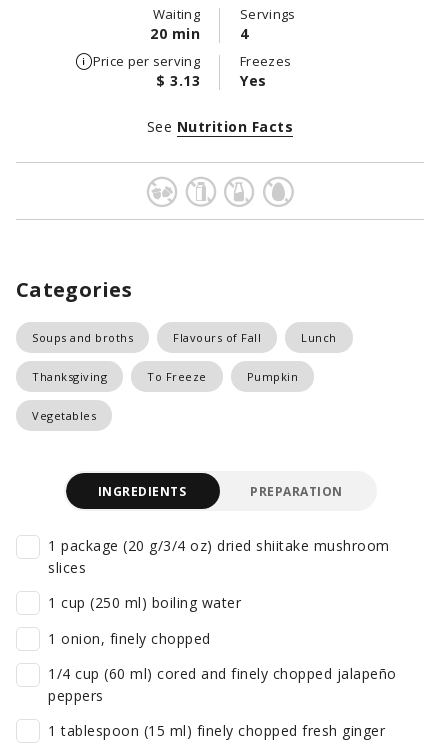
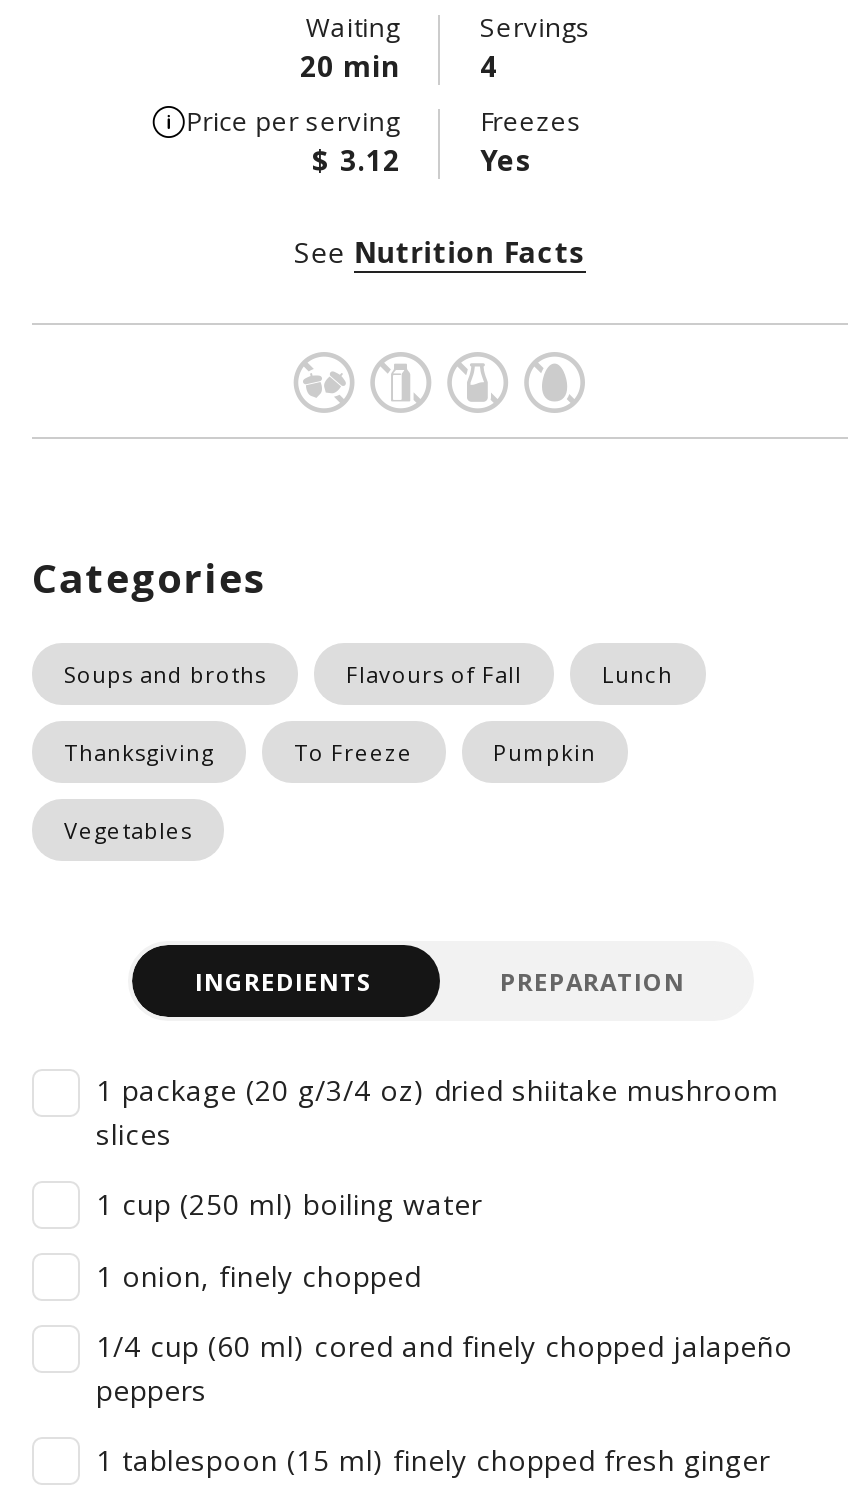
[156,71,200,90] $ 3.13 -> [312,141,400,179] $ 3.12

